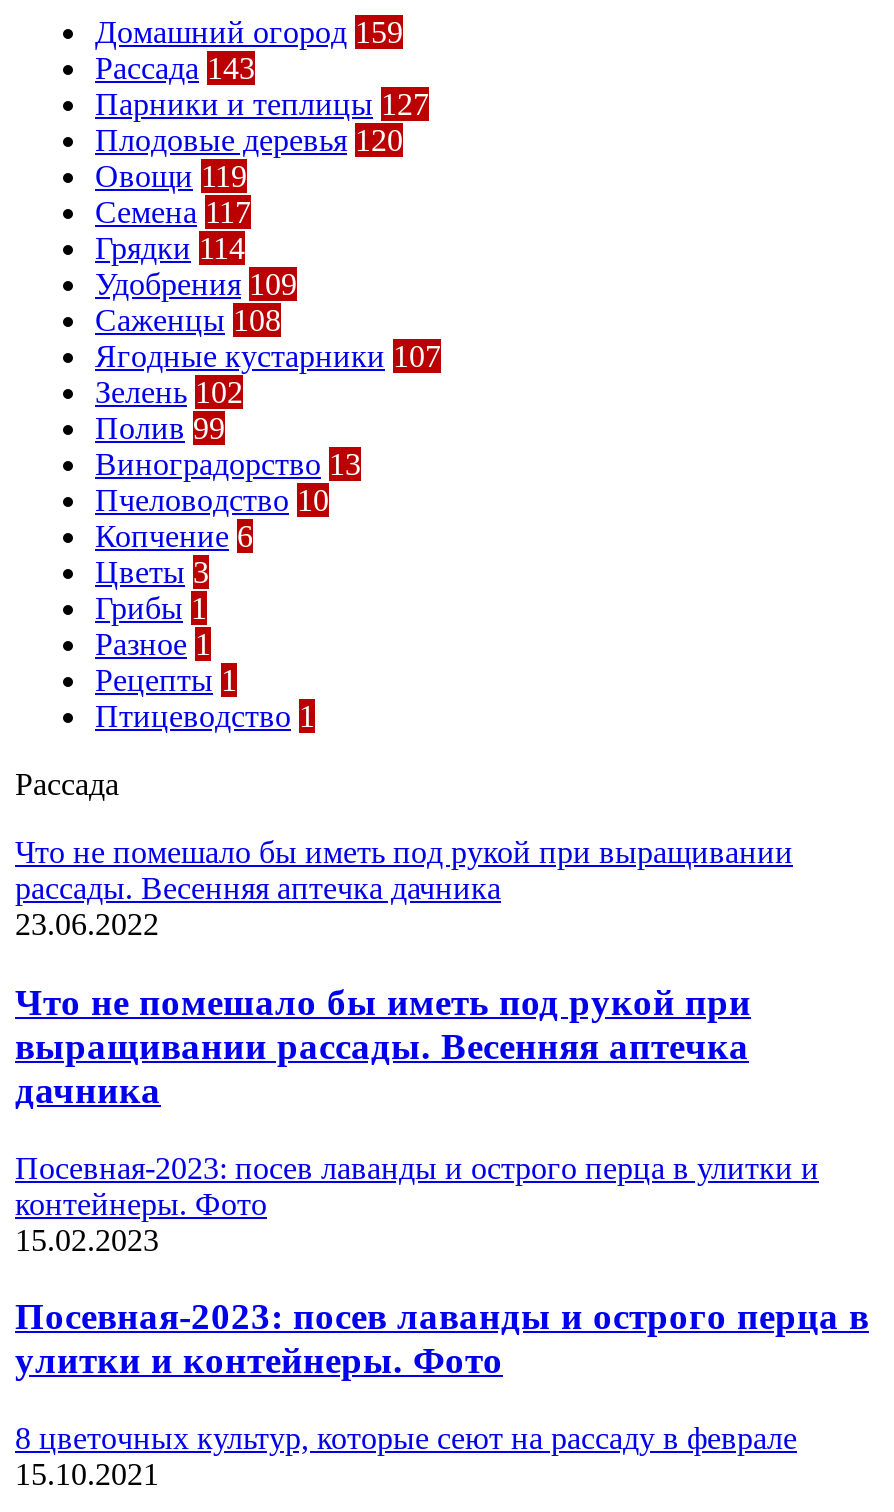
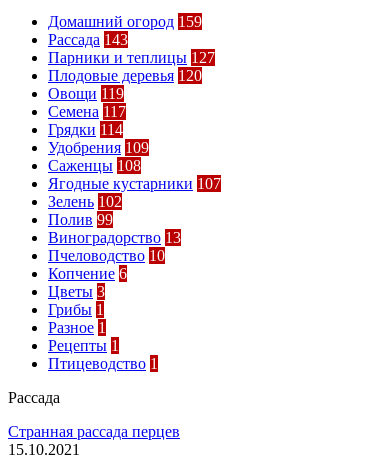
[15,835,869,1455] Что не помешало бы иметь под рукой при выращивании | рассады. Весенняя аптечка дачника | 23.06.2022 | Что не помешало бы иметь под рукой при | выращивании рассады. Весенняя аптечка | дачника | Посевная-2023: посев лаванды и острого перца в улитки и | контейнеры. Фото | 15.02.2023 | Посевная-2023: посев лаванды и острого перца в | улитки и контейнеры. Фото | 8 цветочных культур, которые сеют на рассаду в феврале -> [8,423,180,440] Странная рассада перцев

